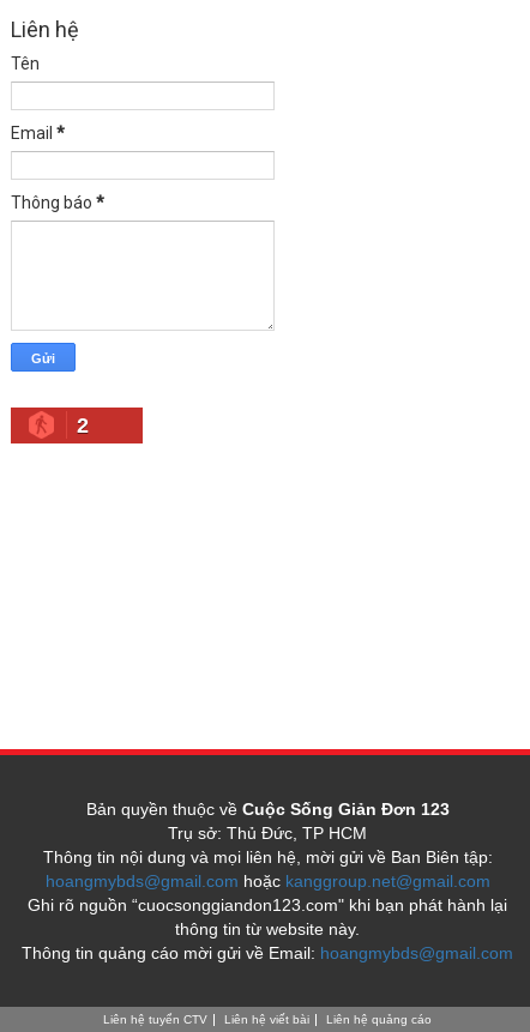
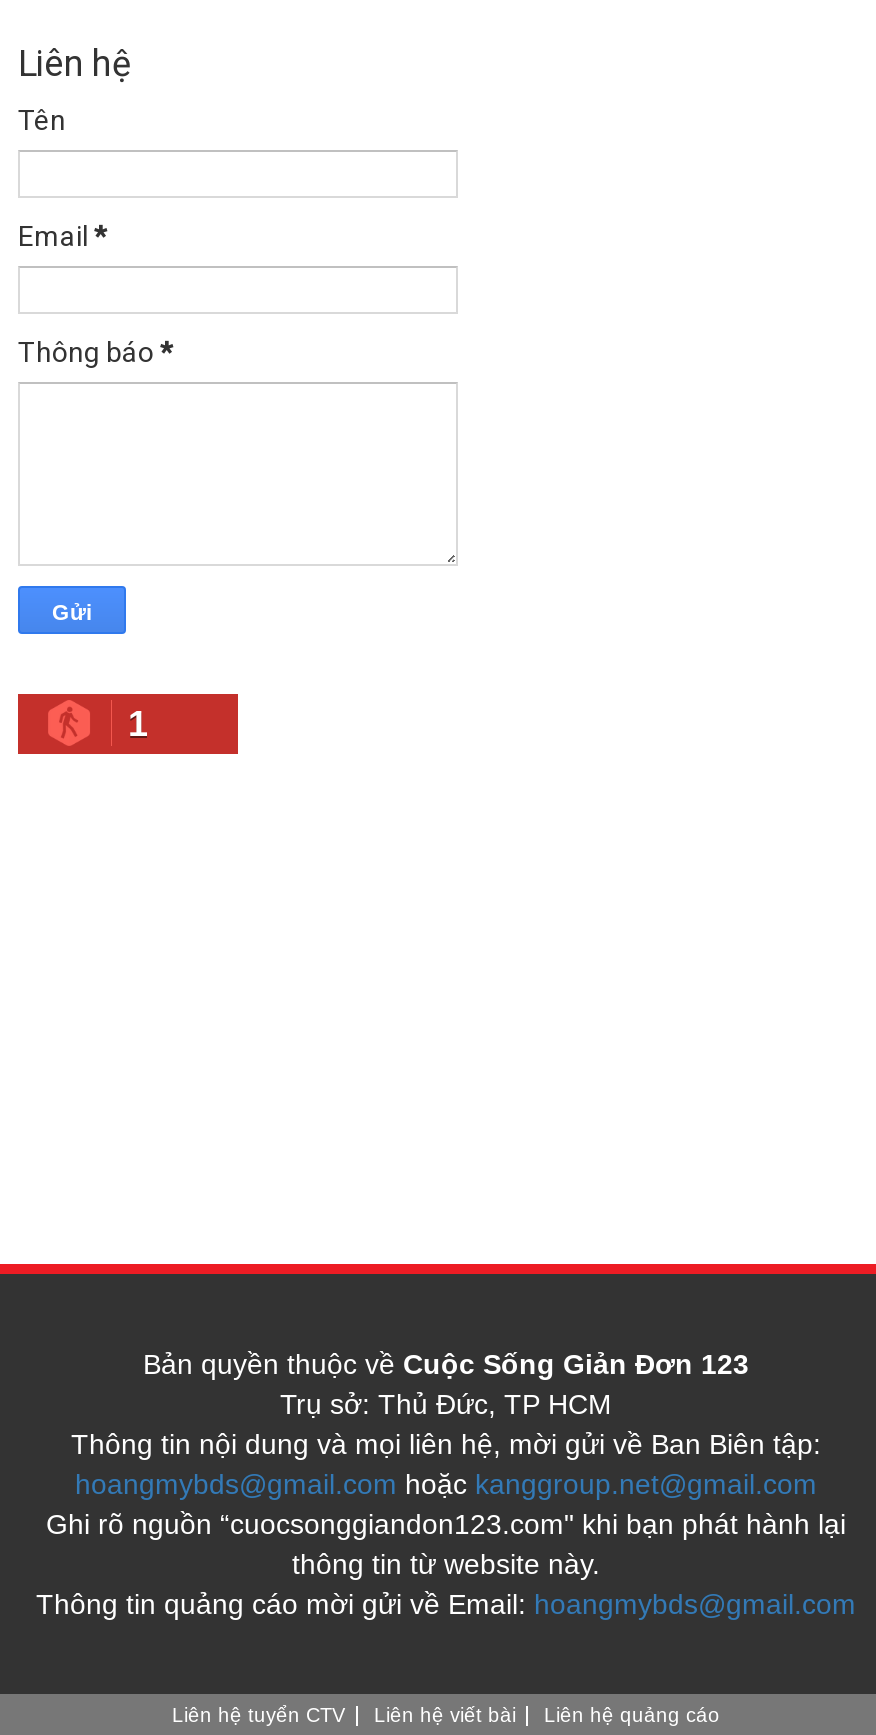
[77,413,86,437] 2 -> [128,703,144,743] 1

